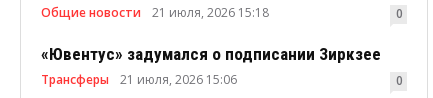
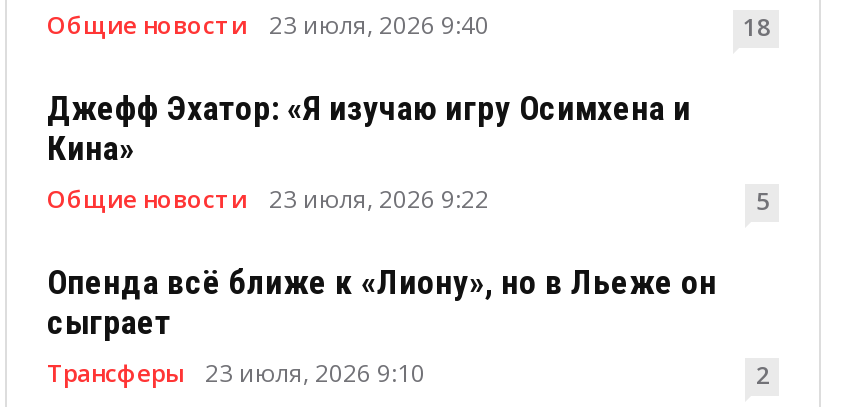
[41,4,402,64] 21 июля, 2026 15:18 | 0 | «Ювентус» задумался о подписании Зиркзее -> [47,8,771,342] 23 июля, 2026 9:40 | 18 | Джефф Эхатор: «Я изучаю игру Осимхена и | Кина» | Общие новости | 23 июля, 2026 9:22 | 5 | Опенда всё ближе к «Лиону», но в Льеже он | сыграет
[120,71,402,89] 21 июля, 2026 15:06 | 0 -> [205,356,770,392] 23 июля, 2026 9:10 | 2

